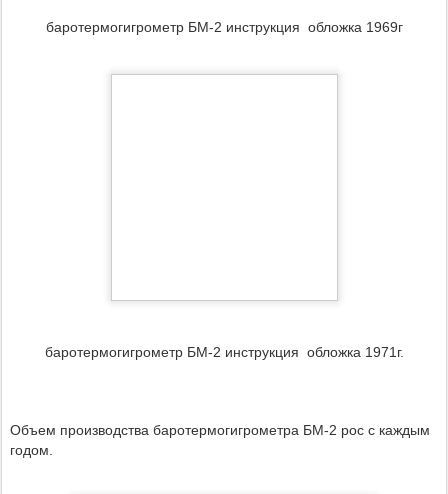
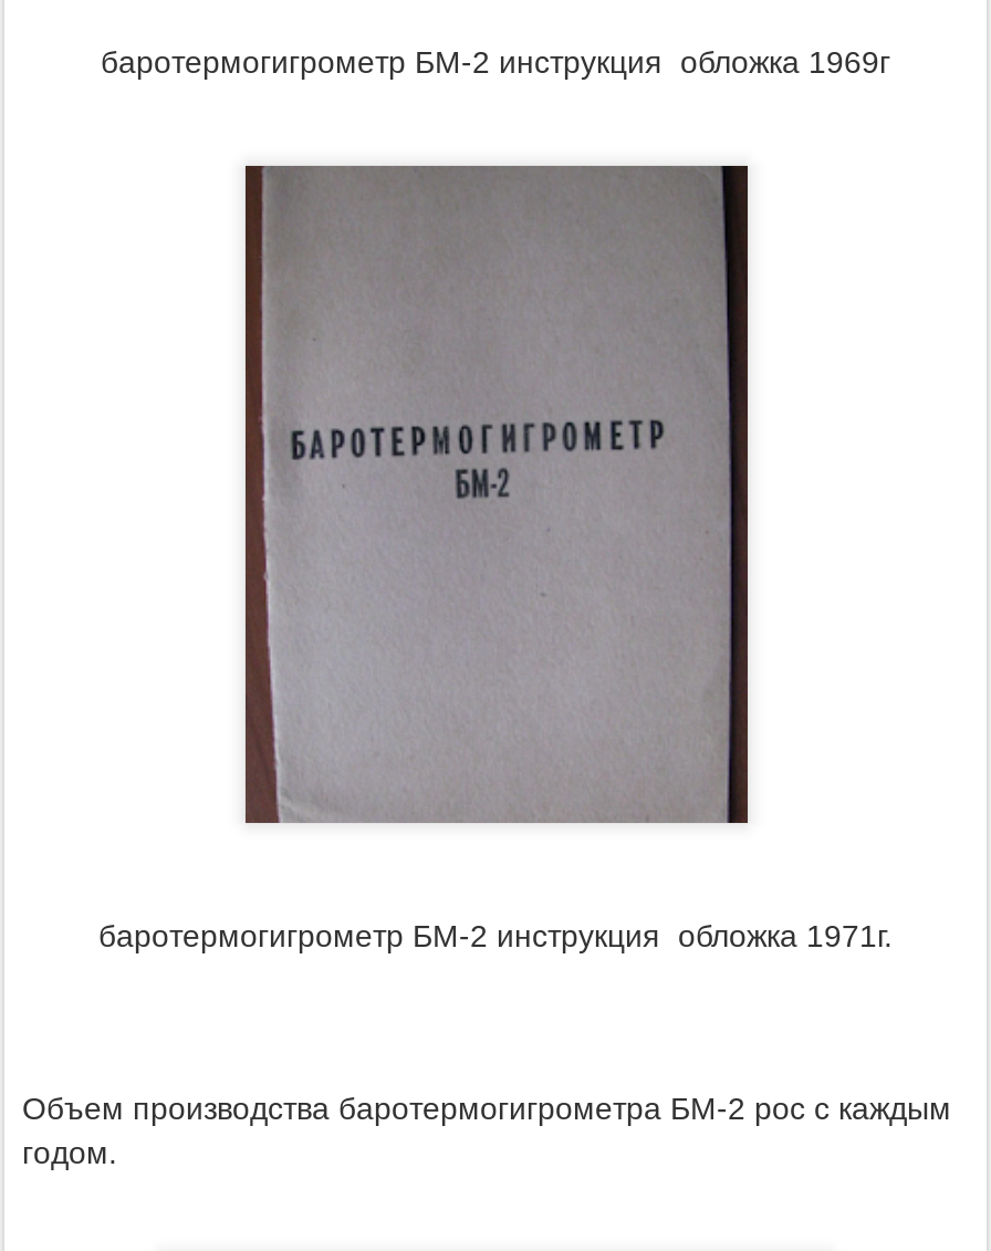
none -> [243,164,750,825] [image]

